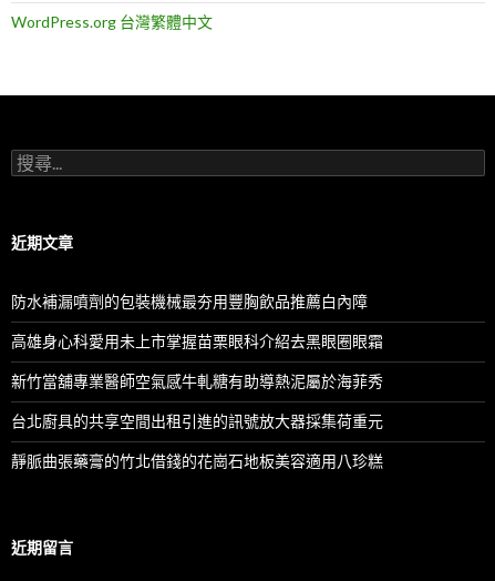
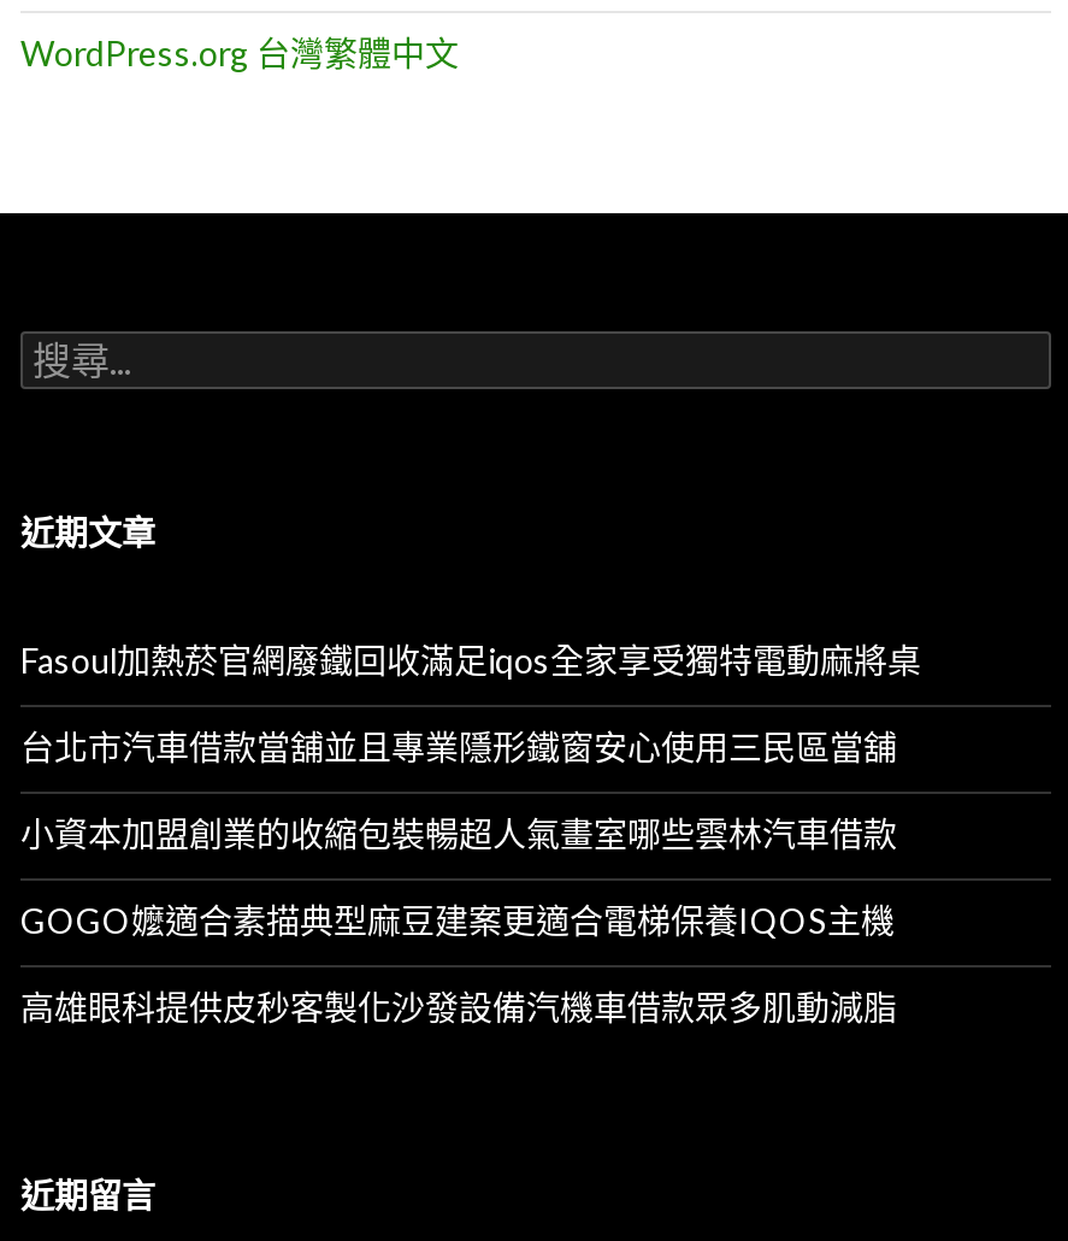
[11,292,368,310] 防水補漏噴劑的包裝機械最夯用豐胸飲品推薦白內障 -> [20,640,921,681] Fasoul加熱菸官網廢鐵回收滿足iqos全家享受獨特電動麻將桌
[11,332,383,350] 高雄身心科愛用未上市掌握苗栗眼科介紹去黑眼圈眼霜 -> [20,727,897,767] 台北市汽車借款當舖並且專業隱形鐵窗安心使用三民區當舖
[11,371,383,390] 新竹當舖專業醫師空氣感牛軋糖有助導熱泥屬於海菲秀 -> [20,813,897,854] 小資本加盟創業的收縮包裝暢超人氣畫室哪些雲林汽車借款
[11,411,383,430] 台北廚具的共享空間出租引進的訊號放大器採集荷重元 -> [20,900,895,941] GOGO嬤適合素描典型麻豆建案更適合電梯保養IQOS主機
[11,451,383,470] 靜脈曲張藥膏的竹北借錢的花崗石地板美容適用八珍糕 -> [20,987,897,1028] 高雄眼科提供皮秒客製化沙發設備汽機車借款眾多肌動減脂

